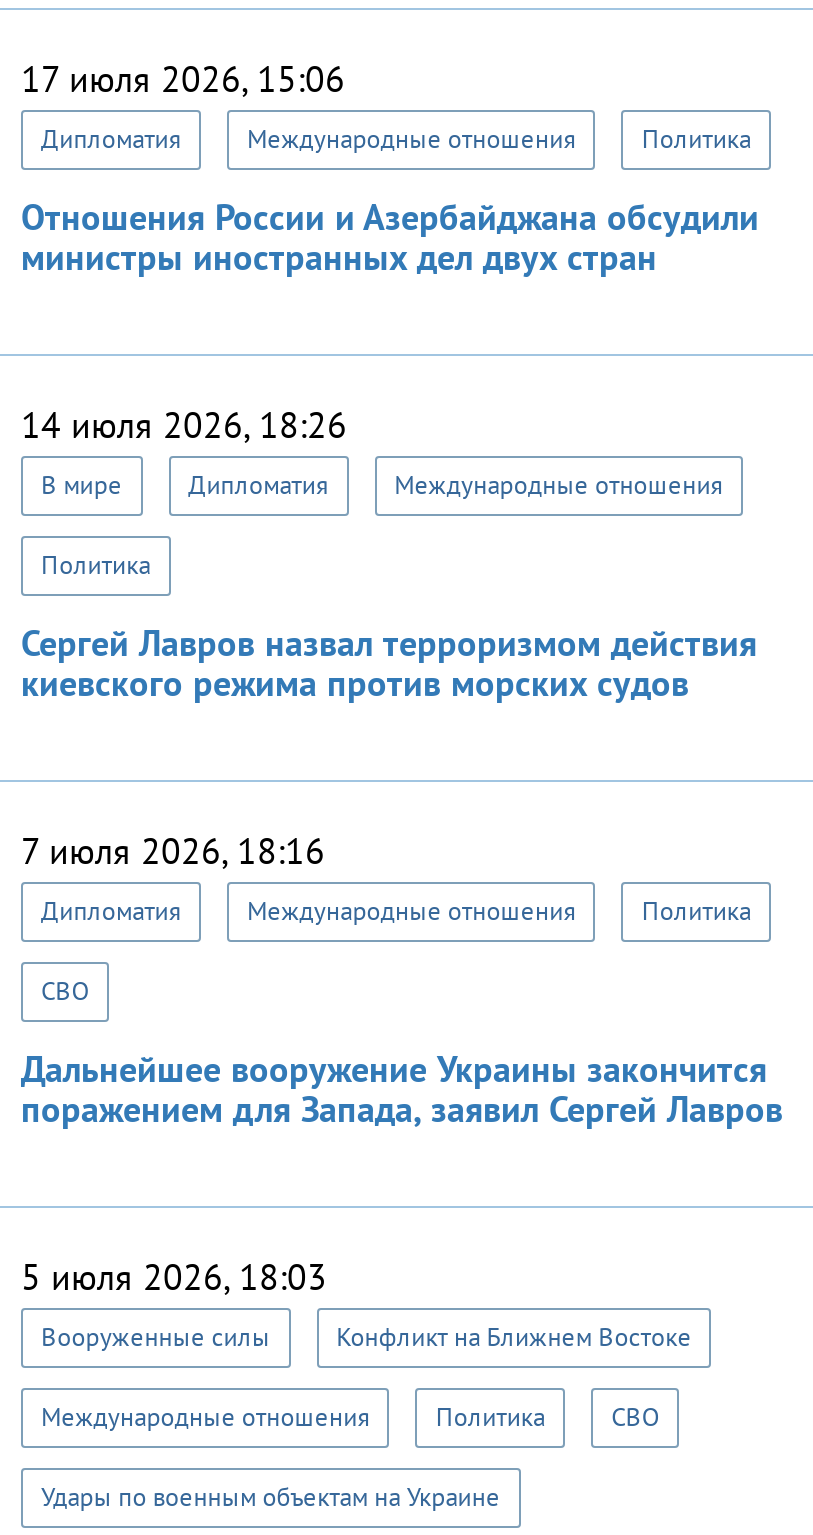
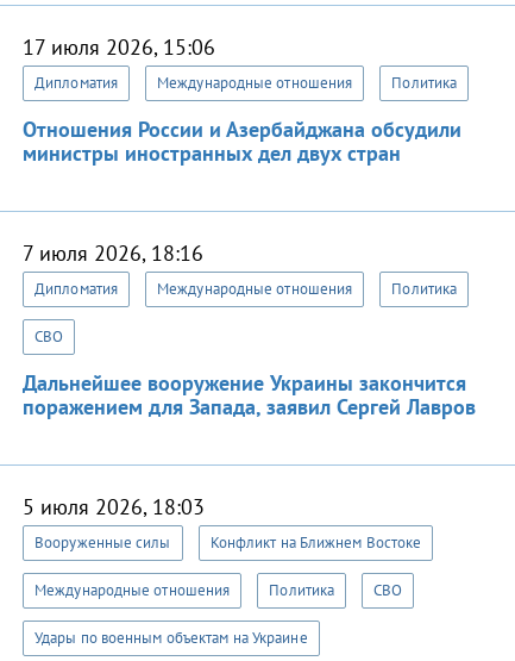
[21,402,757,706] 14 июля 2026, 18:26 | В мире | Дипломатия | Международные отношения | Политика | Сергей Лавров назвал терроризмом действия | киевского режима против морских судов -> none

